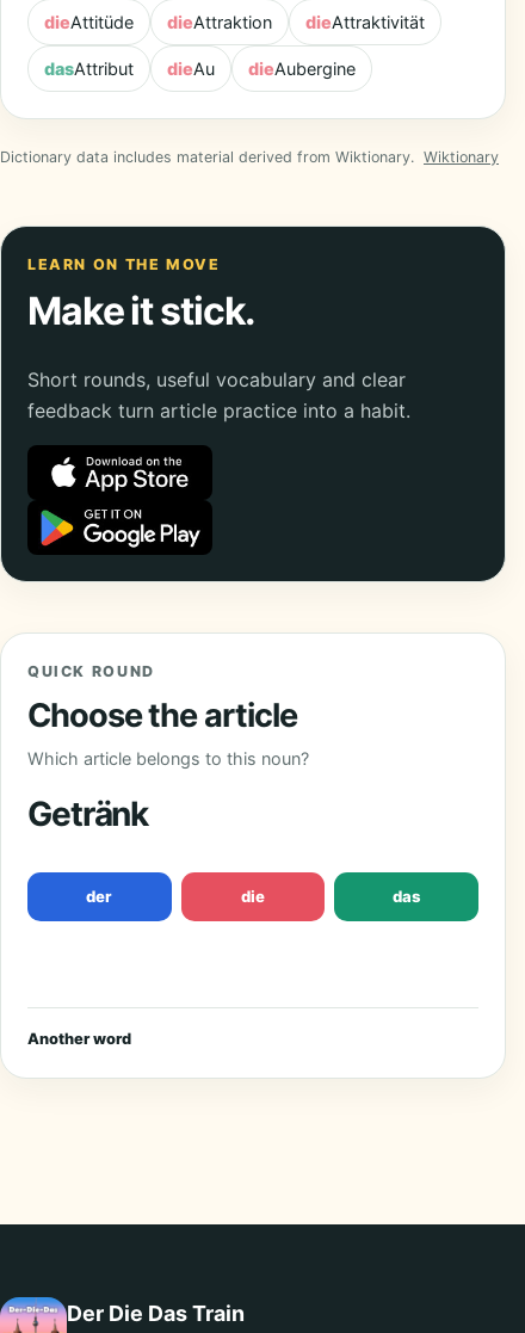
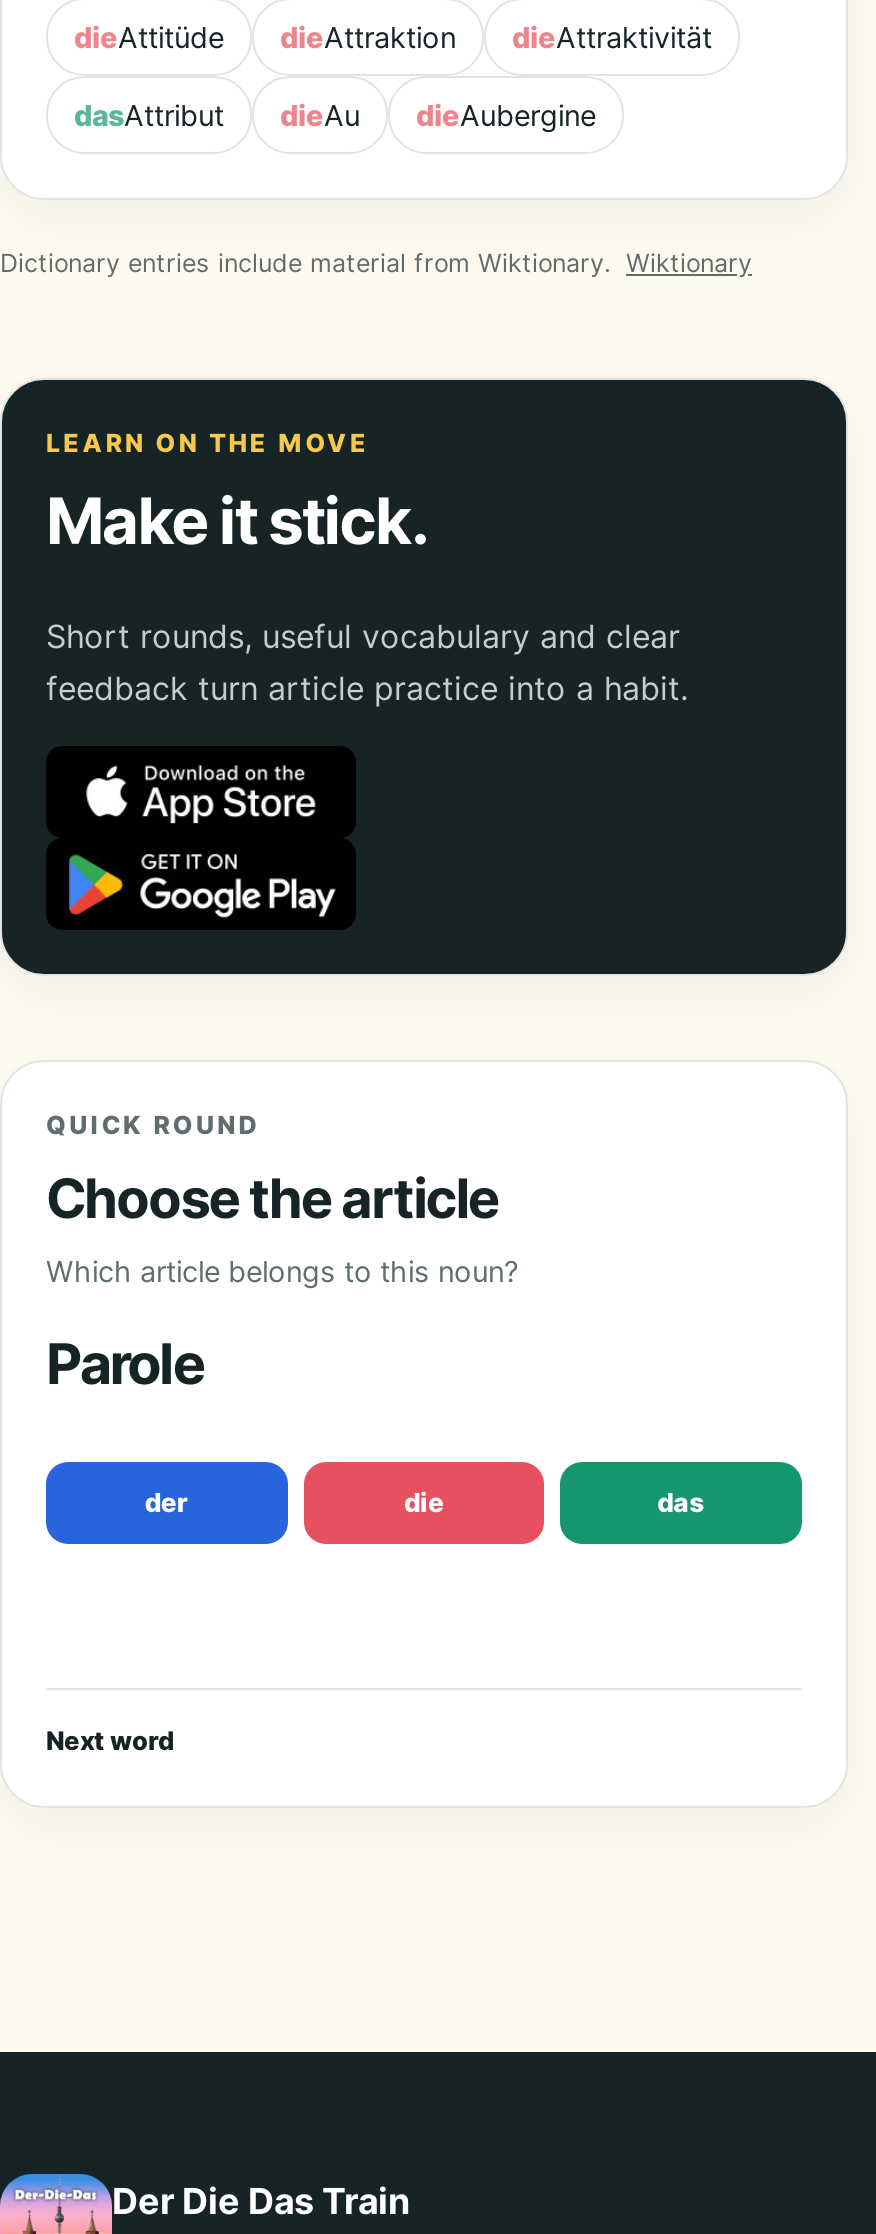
[0,149,499,166] Dictionary data includes material derived from Wiktionary. Wiktionary -> [0,249,752,279] Dictionary entries include material from Wiktionary. Wiktionary
[27,794,148,835] Getränk -> [46,1331,205,1399] Parole
[27,1030,131,1048] Another word -> [46,1726,174,1756] Next word

